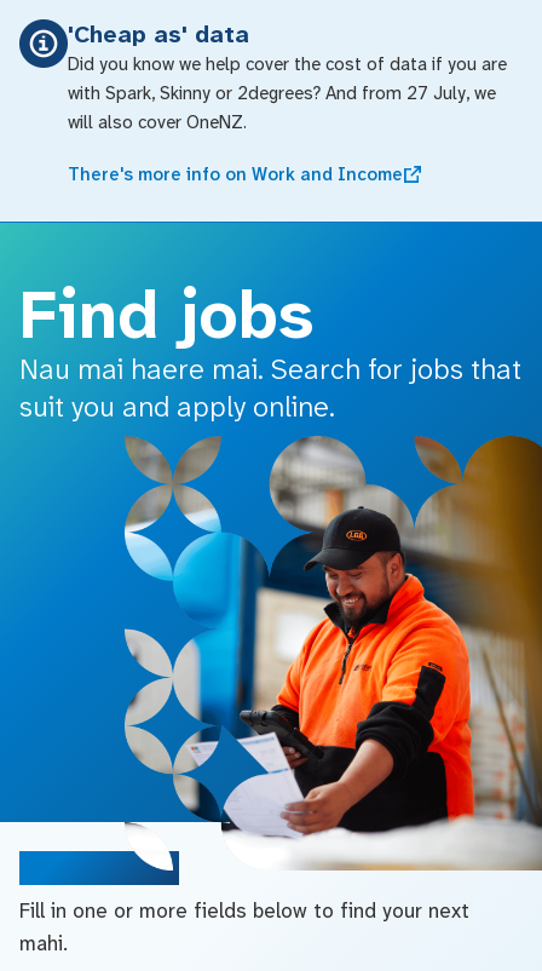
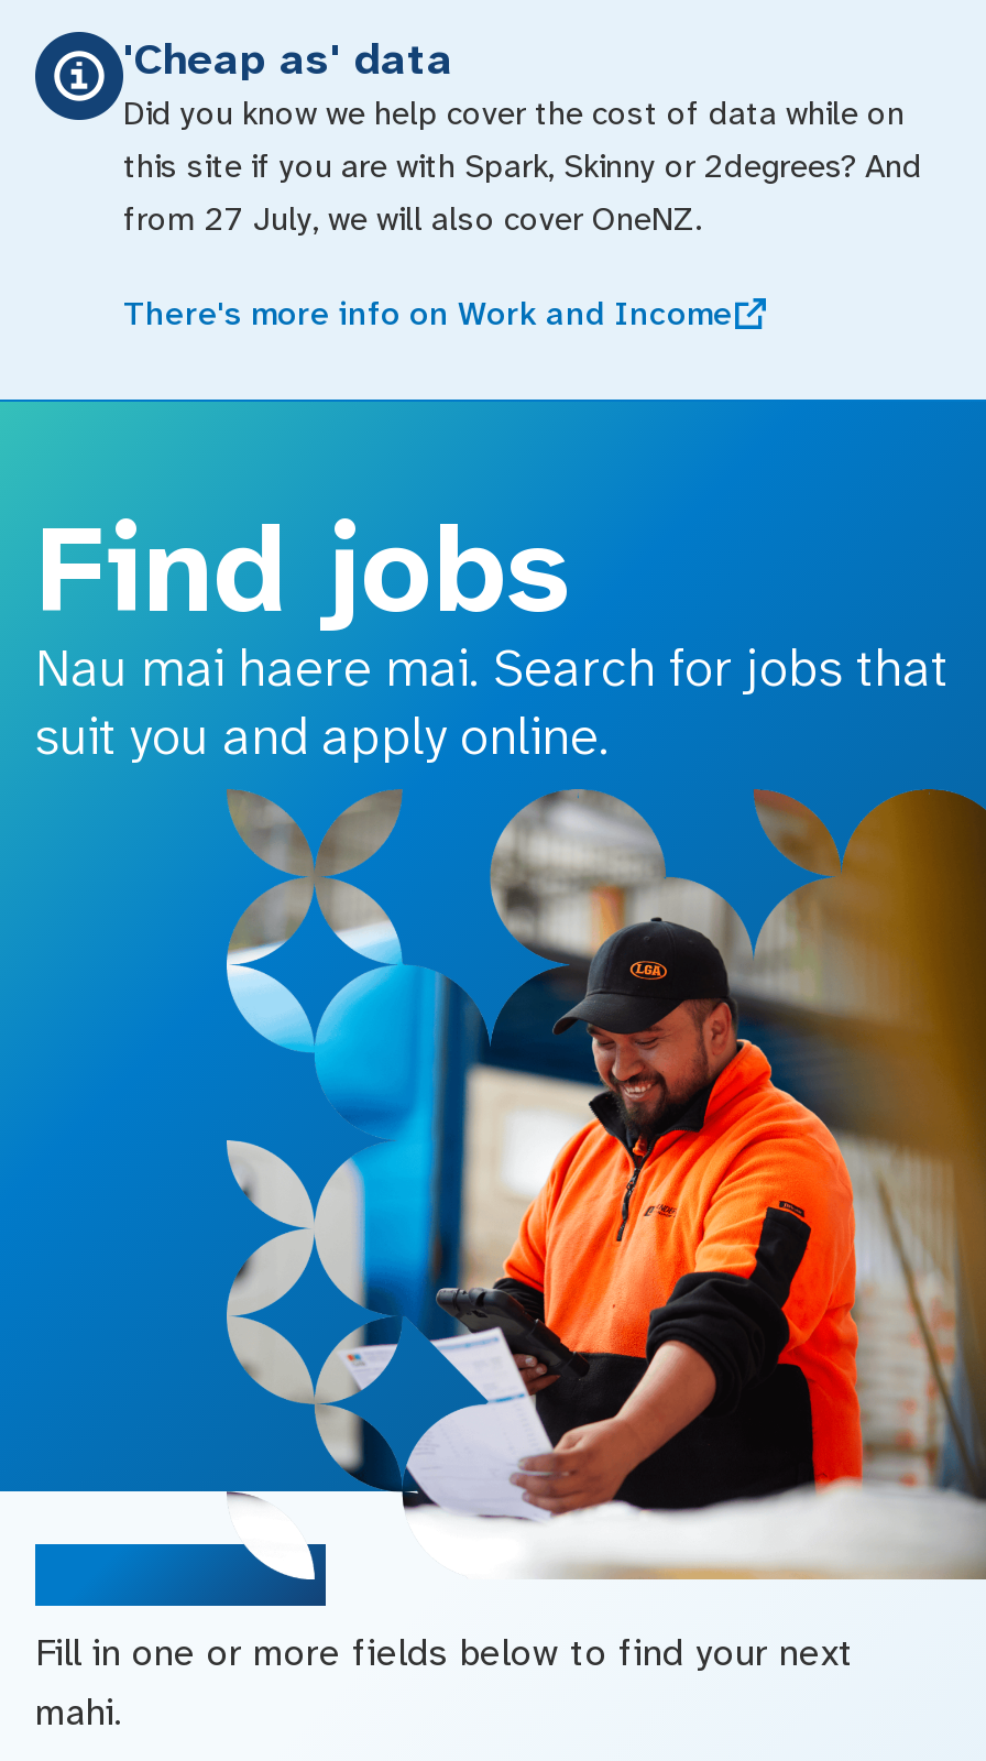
[68,52,507,134] Did you know we help cover the cost of data if you are | with Spark, Skinny or 2degrees? And from 27 July, we | will also cover OneNZ. -> [123,91,922,241] Did you know we help cover the cost of data while on | this site if you are with Spark, Skinny or 2degrees? And | from 27 July, we will also cover OneNZ.

